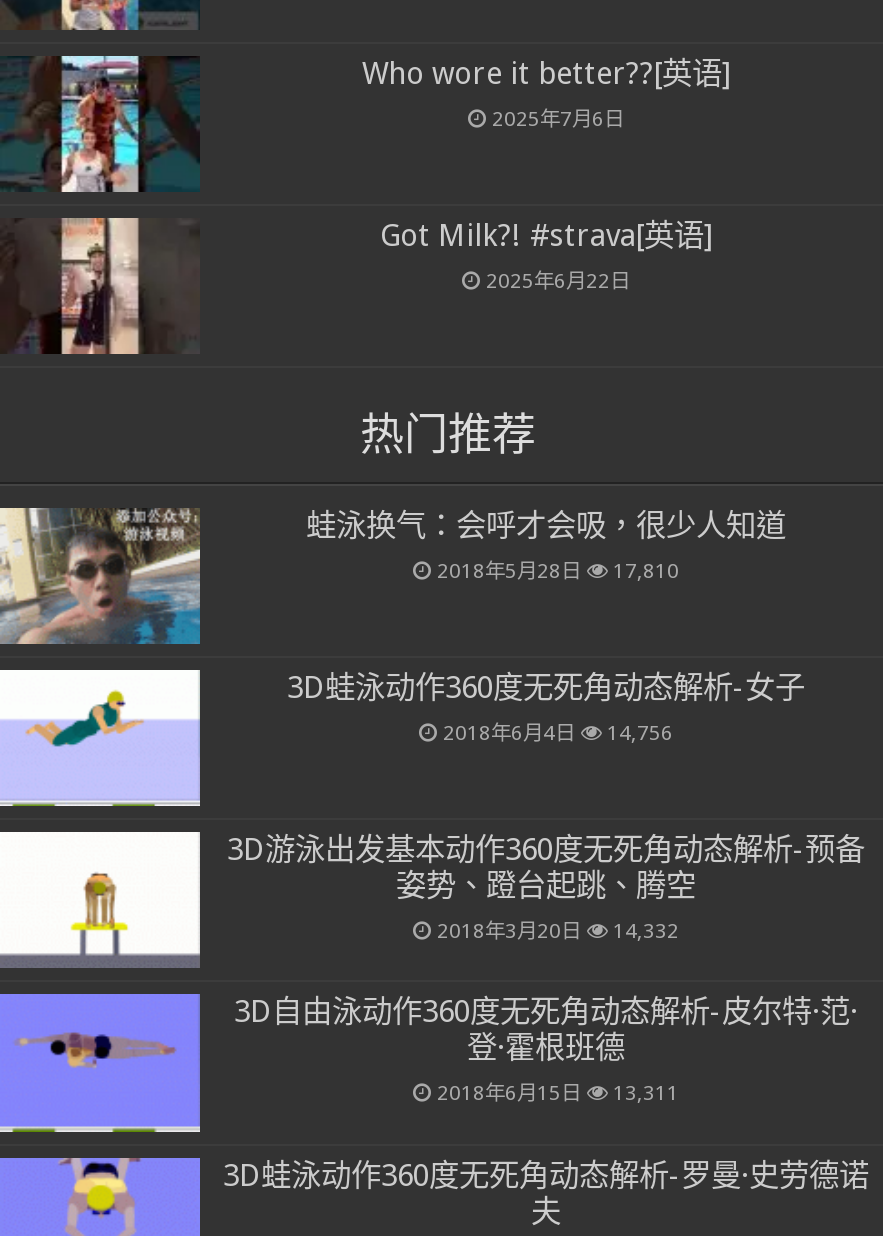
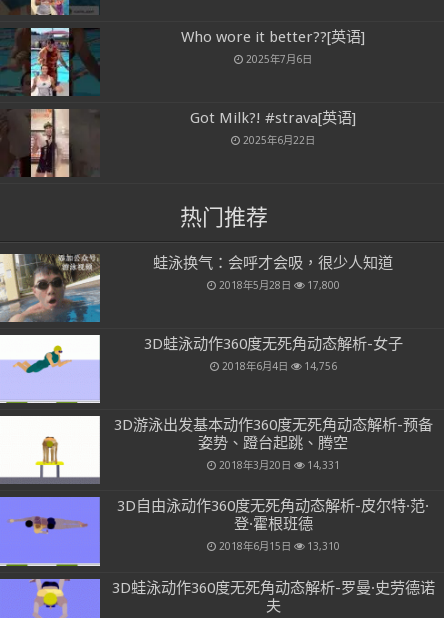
[437,558,679,582] 2018年5月28日 17,810 -> [218,279,339,291] 2018年5月28日 17,800
[437,918,679,942] 2018年3月20日 14,332 -> [218,459,339,471] 2018年3月20日 14,331
[437,1081,679,1105] 2018年6月15日 13,311 -> [218,540,339,552] 2018年6月15日 13,310

